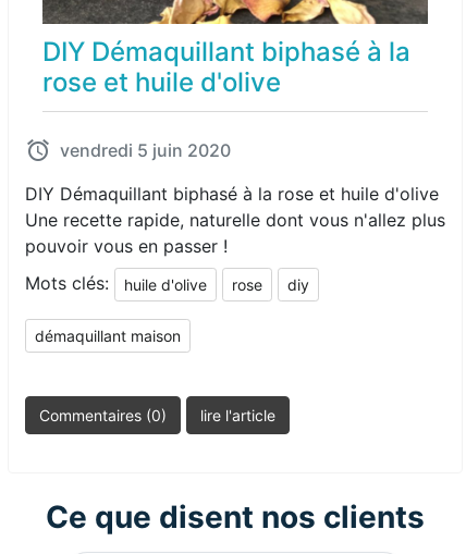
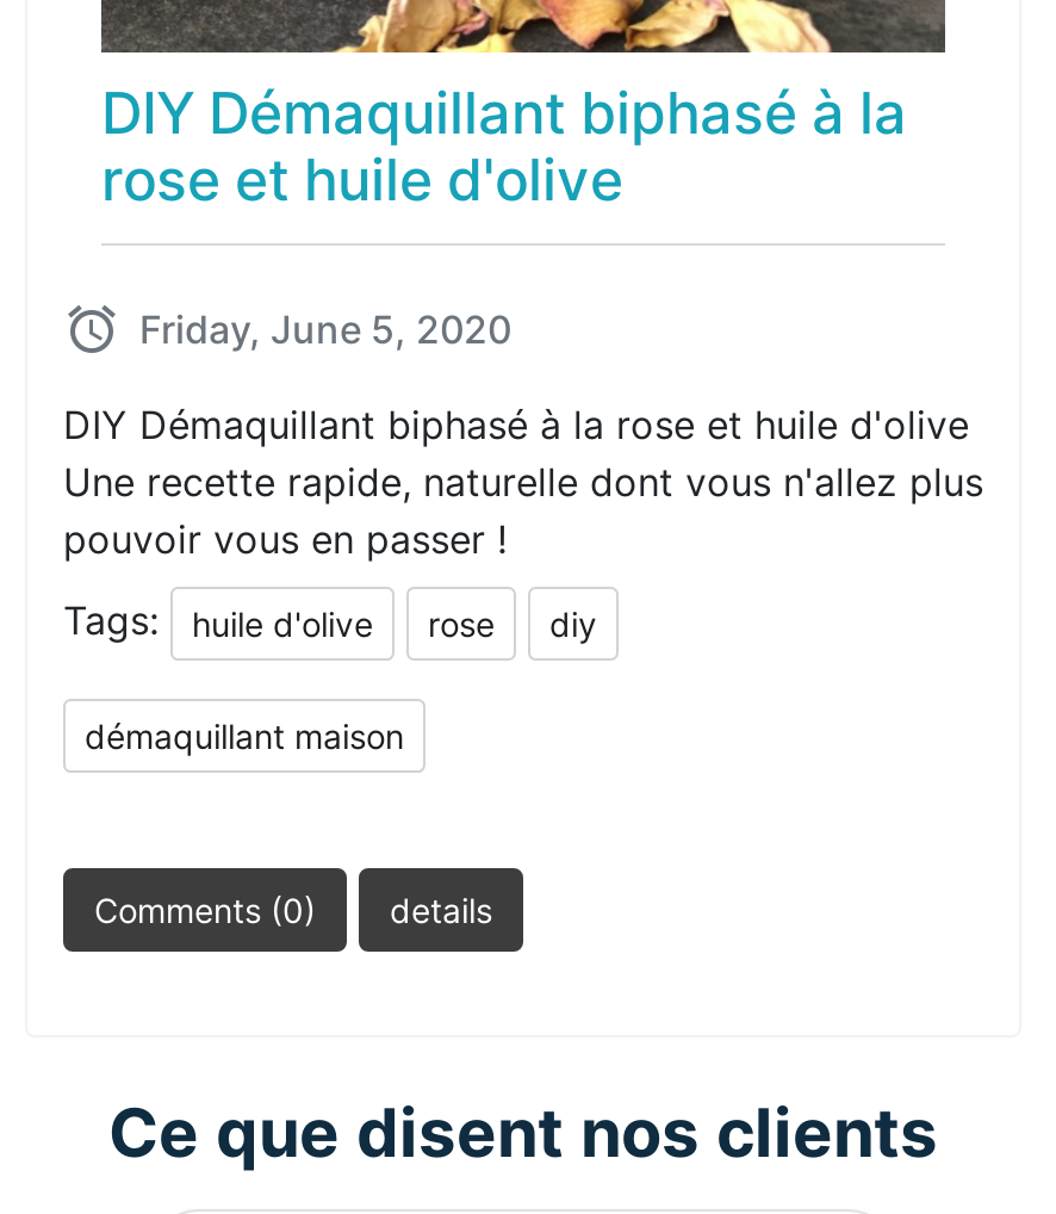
[60,140,231,162] vendredi 5 juin 2020 -> [139,306,511,354] Friday, June 5, 2020
[25,272,109,294] Mots clés: -> [63,597,159,645] Tags:
[39,406,275,425] Commentaires (0) | lire l'article -> [94,891,492,931] Comments (0) | details

